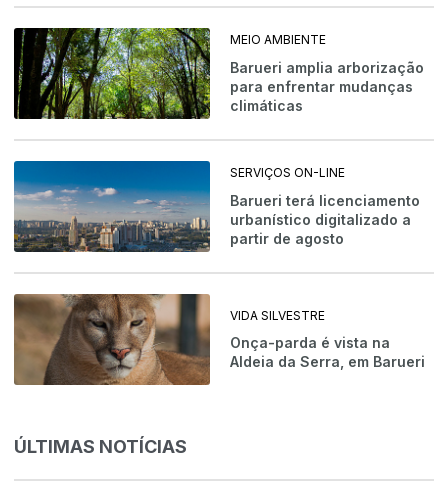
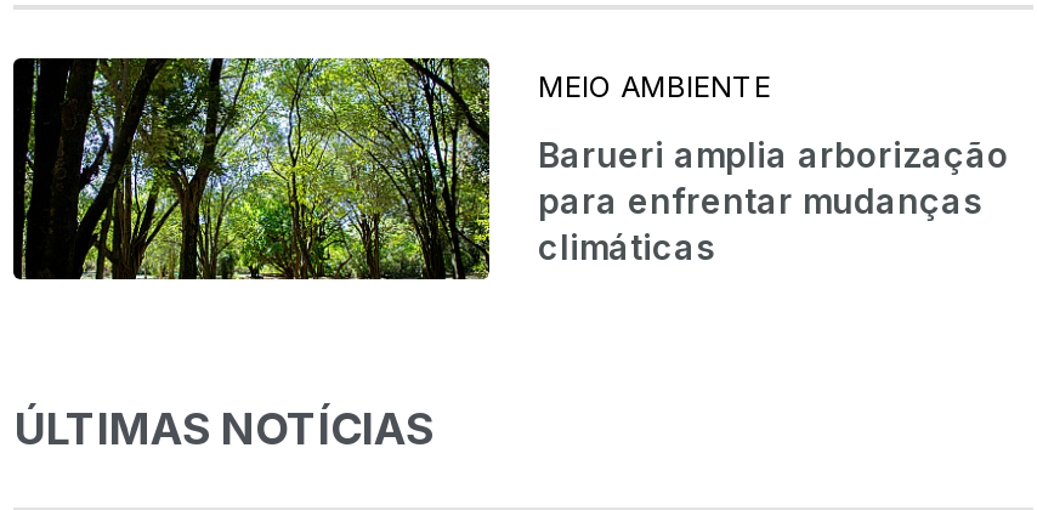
[13,160,420,253] [image] | SERVIÇOS ON-LINE | Barueri terá licenciamento | urbanístico digitalizado a | partir de agosto -> none
[13,294,425,386] [image] | VIDA SILVESTRE | Onça-parda é vista na | Aldeia da Serra, em Barueri -> none

